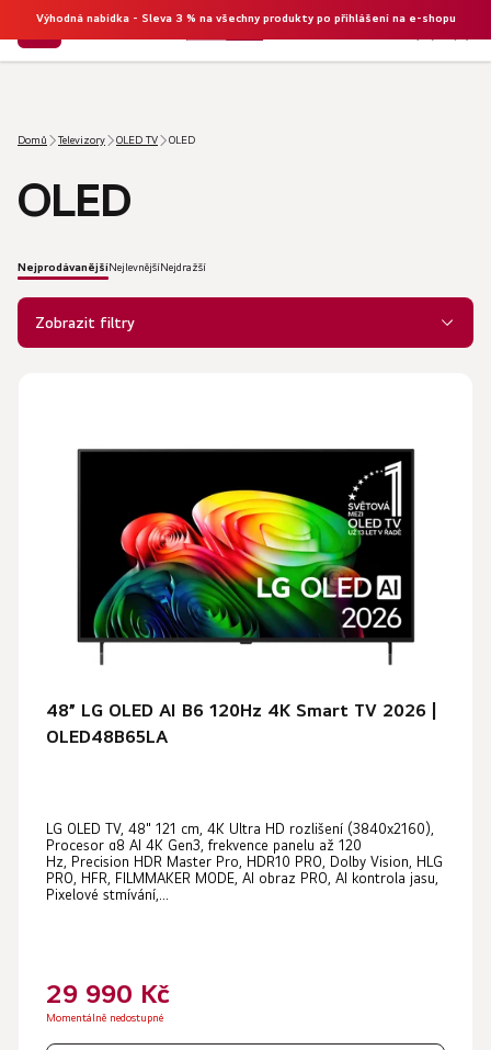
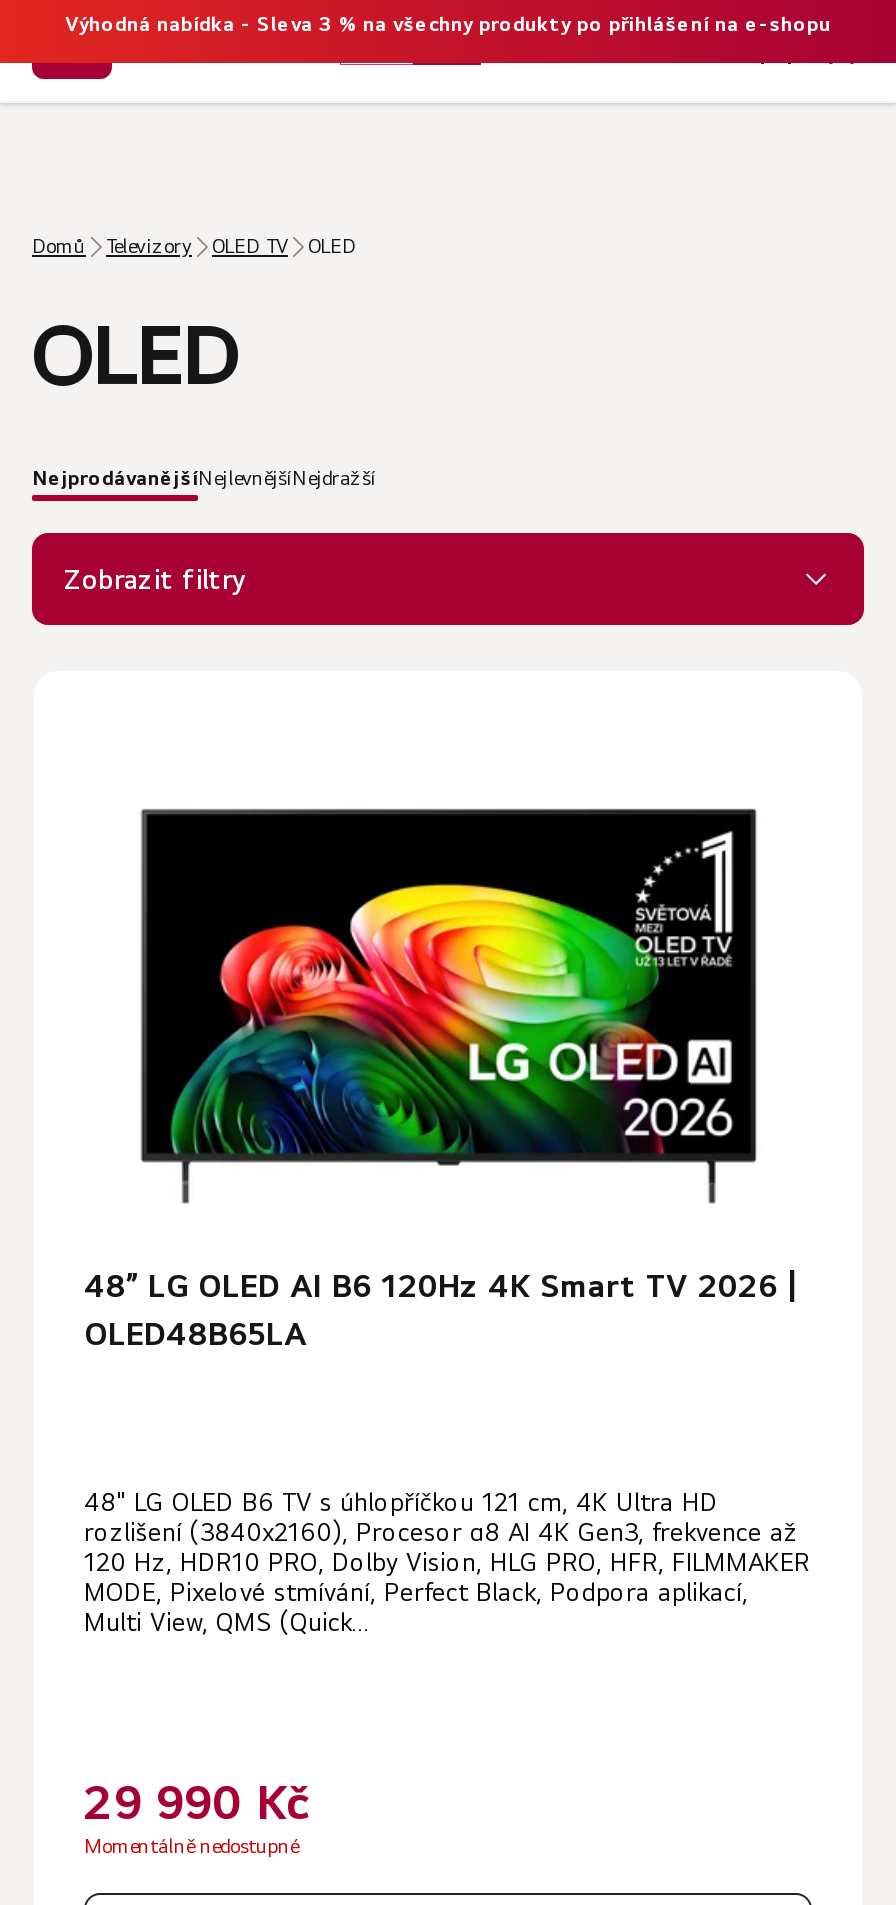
[46,821,443,903] LG OLED TV, 48" 121 cm, 4K Ultra HD rozlišení (3840x2160), | Procesor α8 AI 4K Gen3, frekvence panelu až 120 | Hz, Precision HDR Master Pro, HDR10 PRO, Dolby Vision, HLG | PRO, HFR, FILMMAKER MODE, AI obraz PRO, AI kontrola jasu, | Pixelové stmívání,... -> [84,1487,810,1637] 48" LG OLED B6 TV s úhlopříčkou 121 cm, 4K Ultra HD | rozlišení (3840x2160), Procesor α8 AI 4K Gen3, frekvence až | 120 Hz, HDR10 PRO, Dolby Vision, HLG PRO, HFR, FILMMAKER | MODE, Pixelové stmívání, Perfect Black, Podpora aplikací, | Multi View, QMS (Quick...

